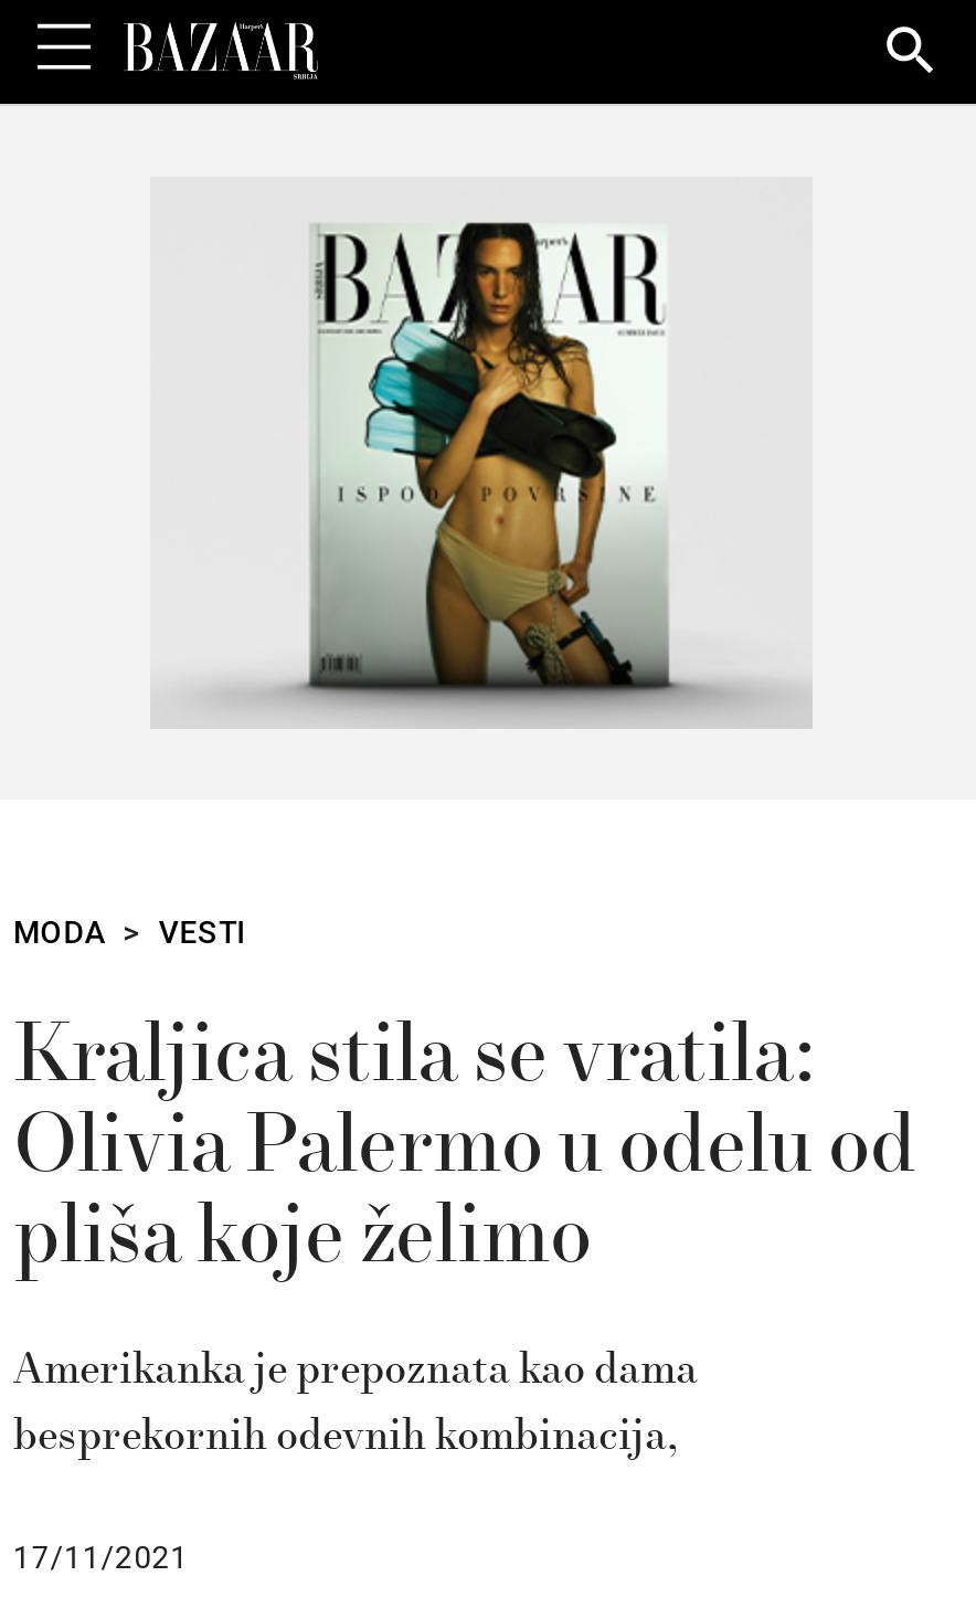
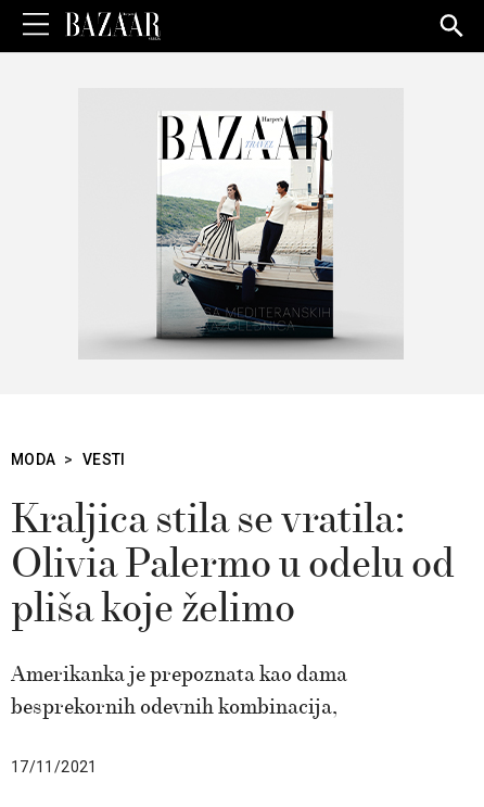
[311,221,669,683] [image] -> [156,110,334,338] [image]

